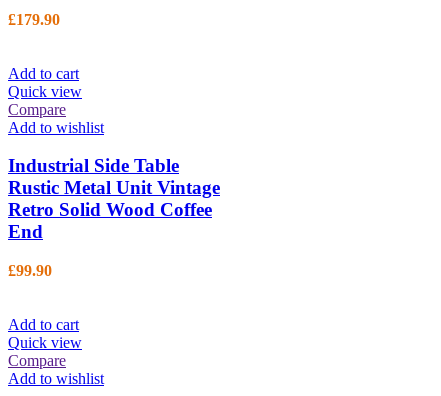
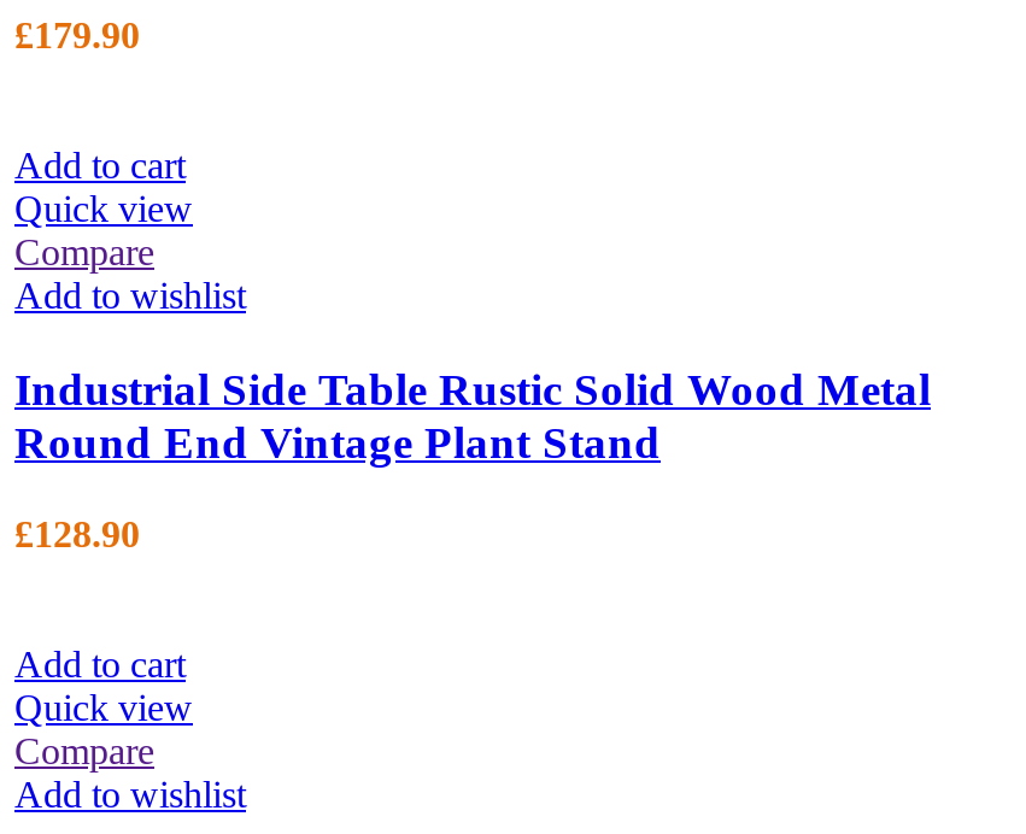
[8,155,220,242] Industrial Side Table | Rustic Metal Unit Vintage | Retro Solid Wood Coffee | End -> [14,363,931,467] Industrial Side Table Rustic Solid Wood Metal | Round End Vintage Plant Stand
[8,262,52,279] £99.90 -> [14,515,140,556] £128.90

